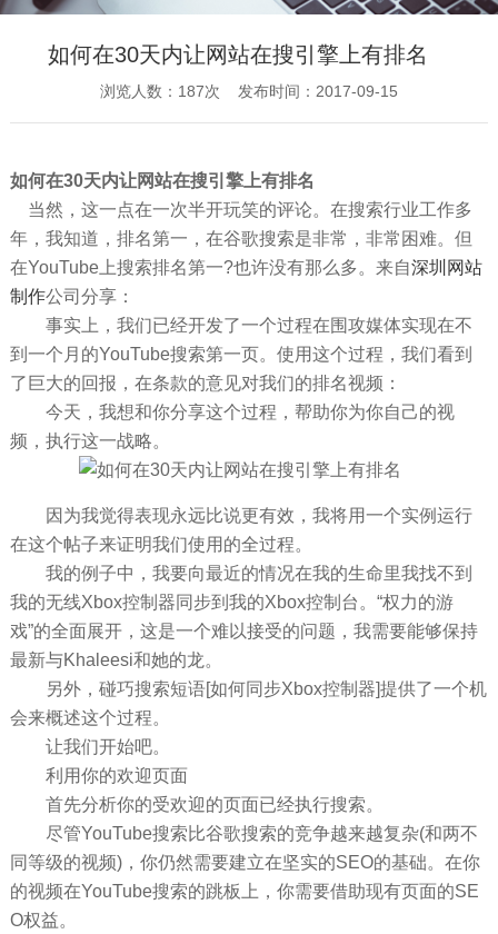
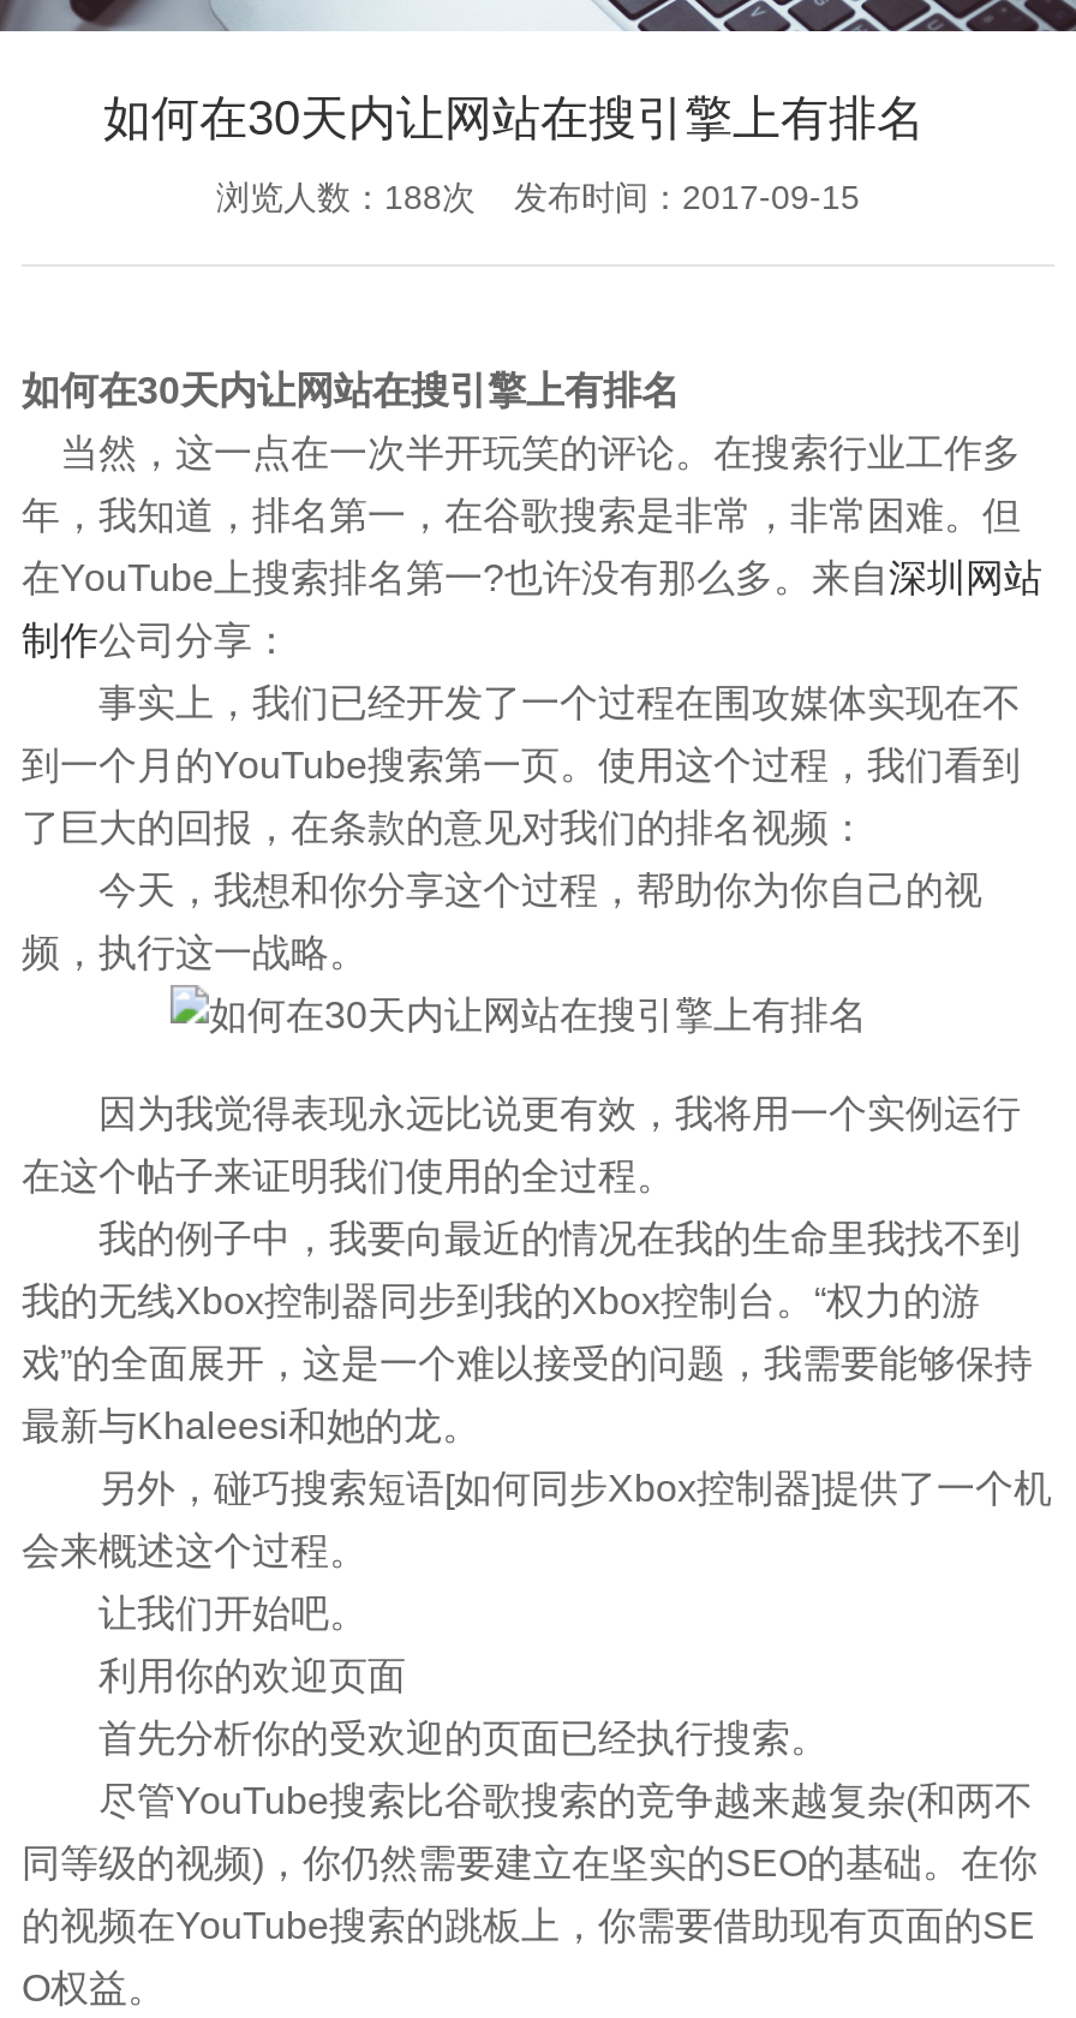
[100,82,398,100] 浏览人数：187次 发布时间：2017-09-15 -> [216,178,860,216] 浏览人数：188次 发布时间：2017-09-15

